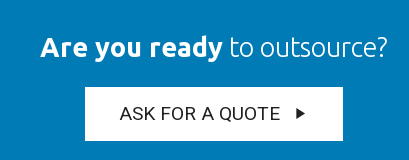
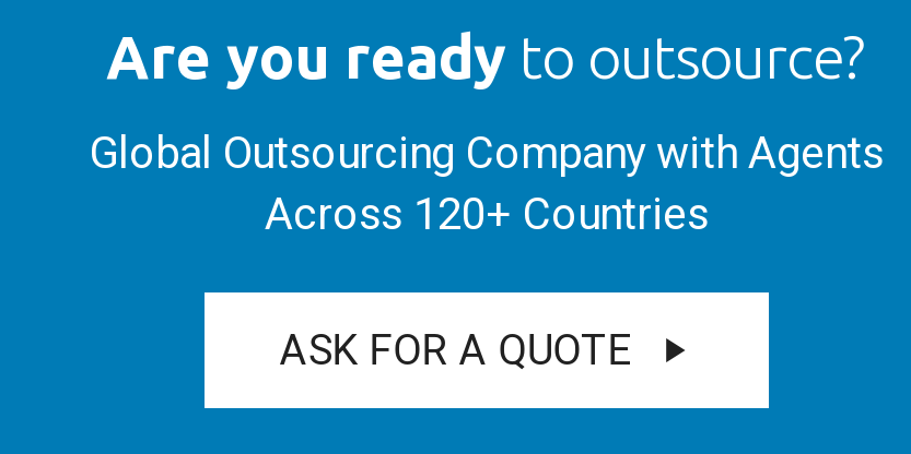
none -> [90,127,884,240] Global Outsourcing Company with Agents | Across 120+ Countries

